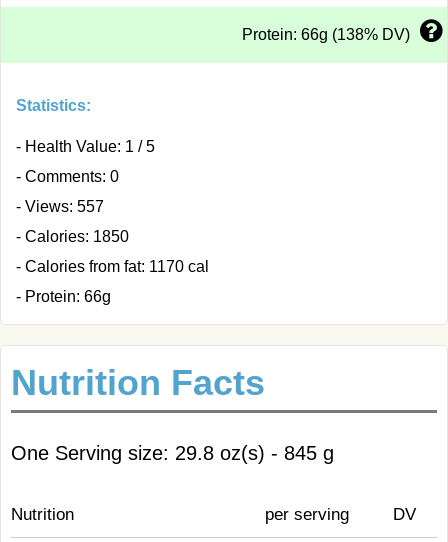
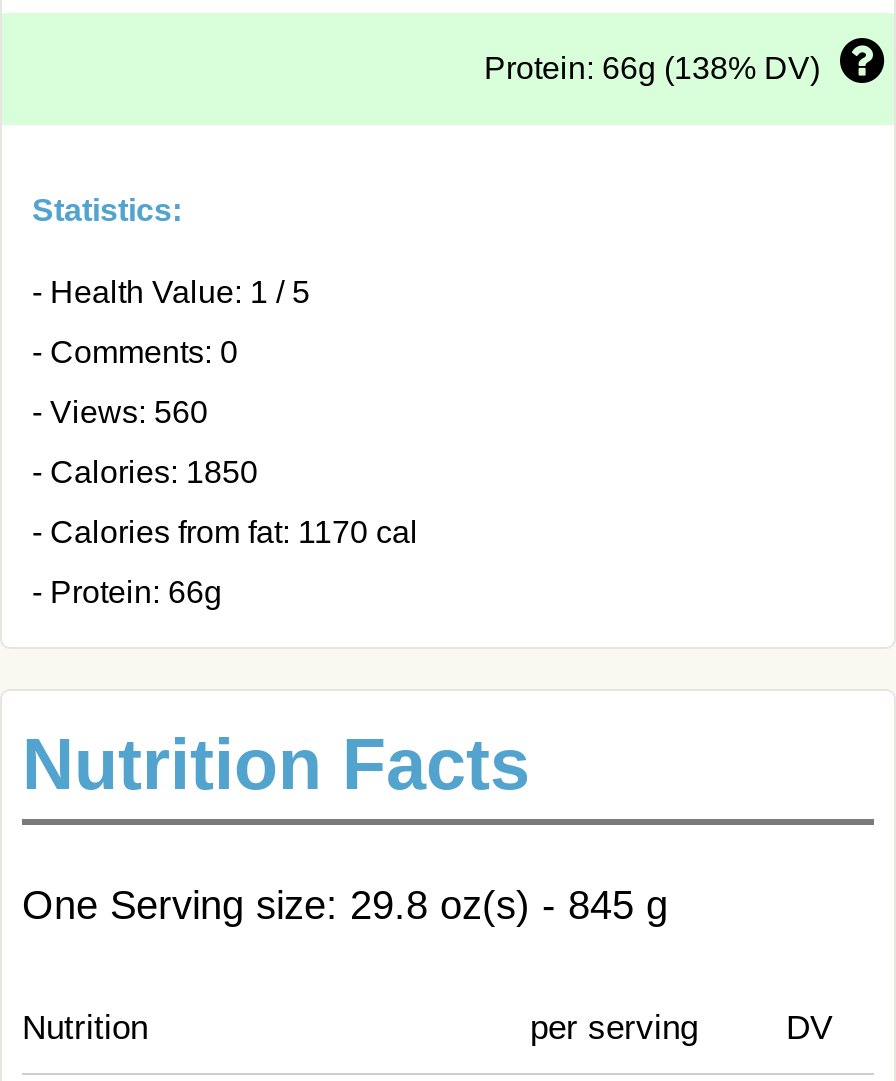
[16,198,104,215] - Views: 557 -> [32,395,208,429] - Views: 560

